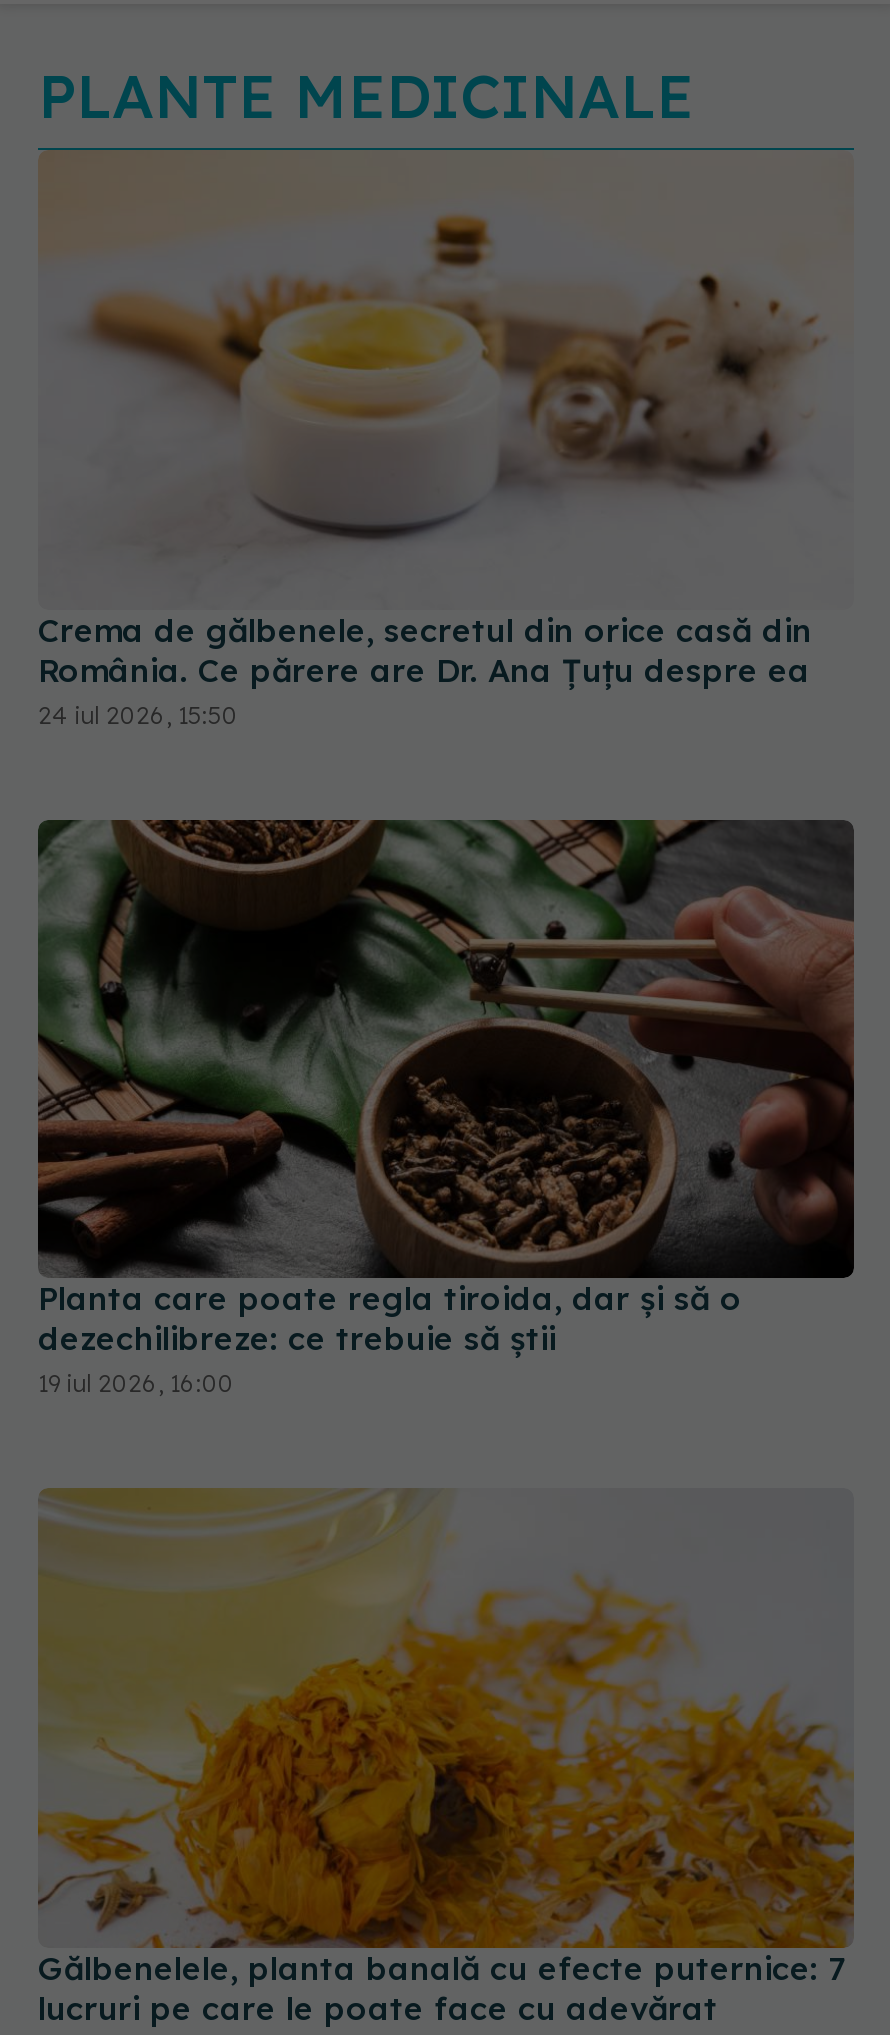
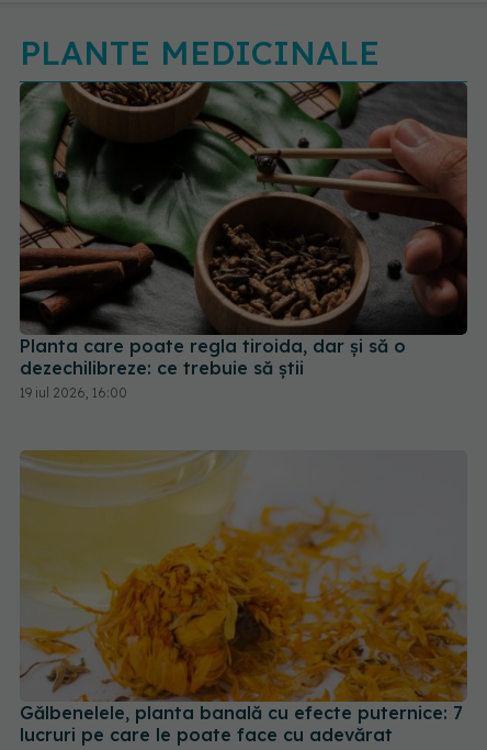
[38,148,852,729] [image] | Crema de gălbenele, secretul din orice casă din | România. Ce părere are Dr. Ana Țuțu despre ea | 24 iul 2026, 15:50 -> none

